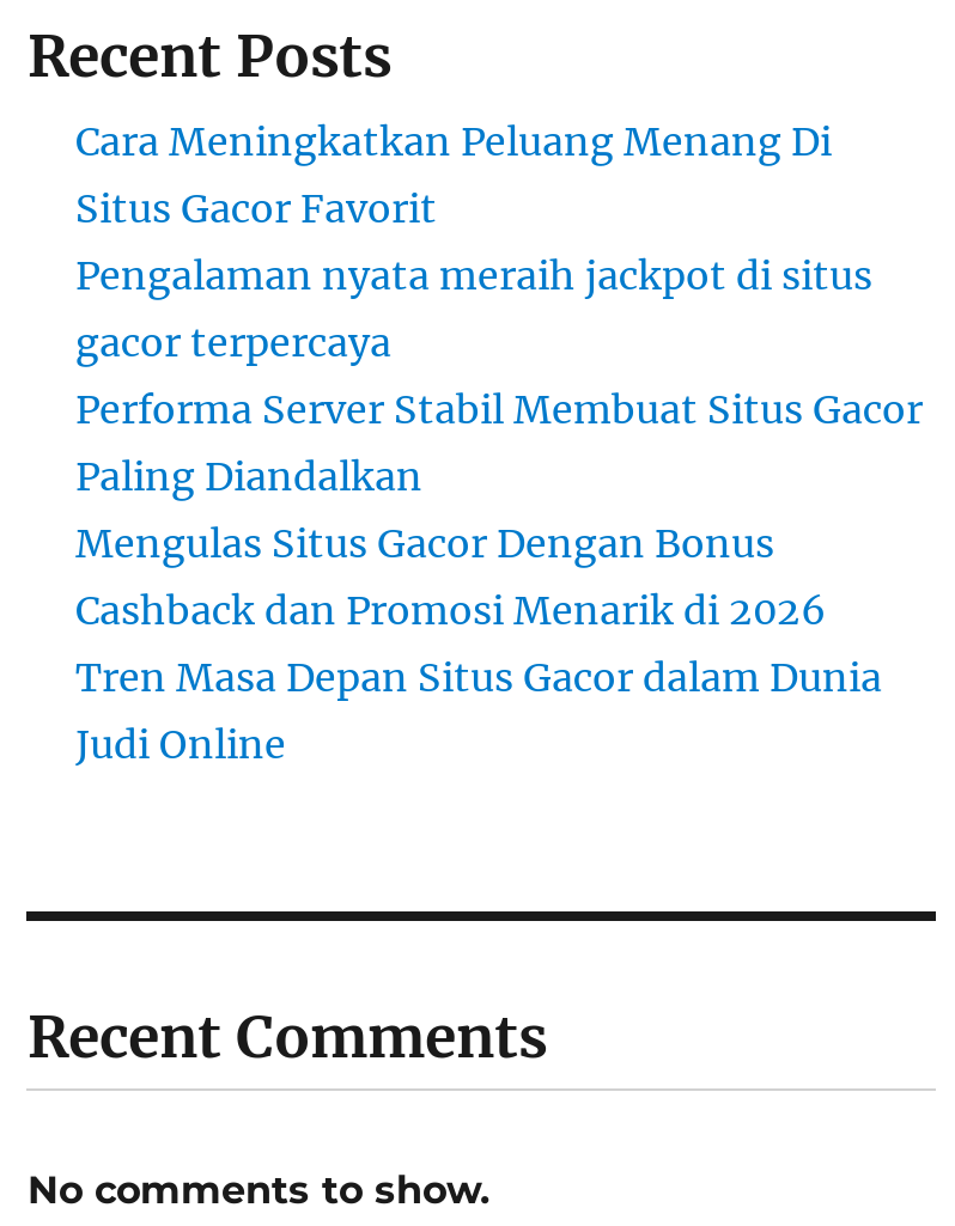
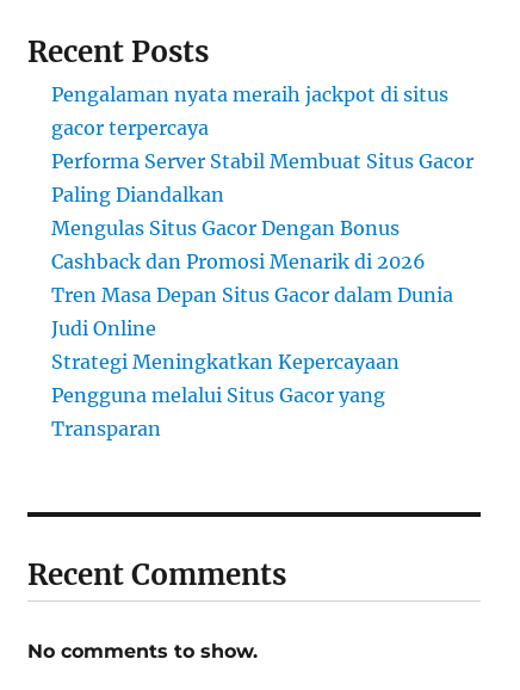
[75,117,832,232] Cara Meningkatkan Peluang Menang Di | Situs Gacor Favorit -> none
moved [75,251,923,768] -> [52,82,474,340]: Pengalaman nyata meraih jackpot di situs | gacor terpercaya | Performa Server Stabil Membuat Situs Gacor | Paling Diandalkan | Mengulas Situs Gacor Dengan Bonus | Cashback dan Promosi Menarik di 2026 | Tren Masa Depan Situs Gacor dalam Dunia | Judi Online
none -> [52,350,400,441] Strategi Meningkatkan Kepercayaan | Pengguna melalui Situs Gacor yang | Transparan

